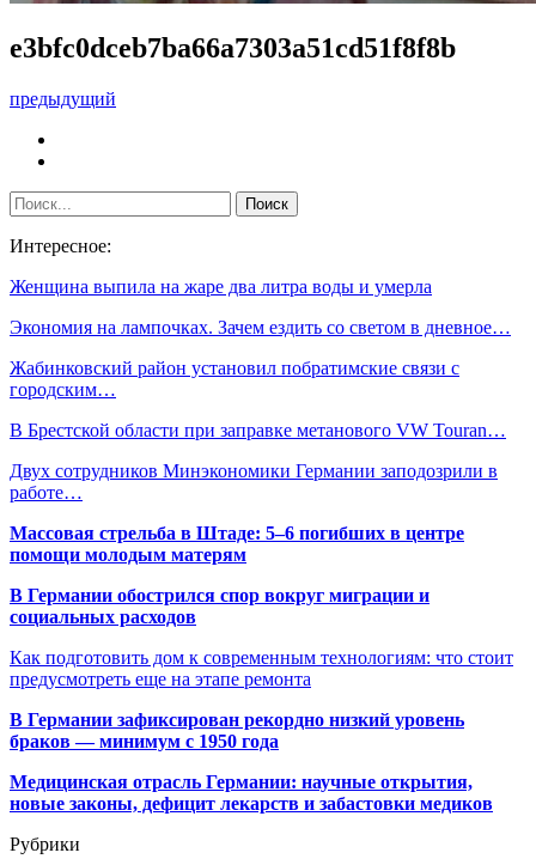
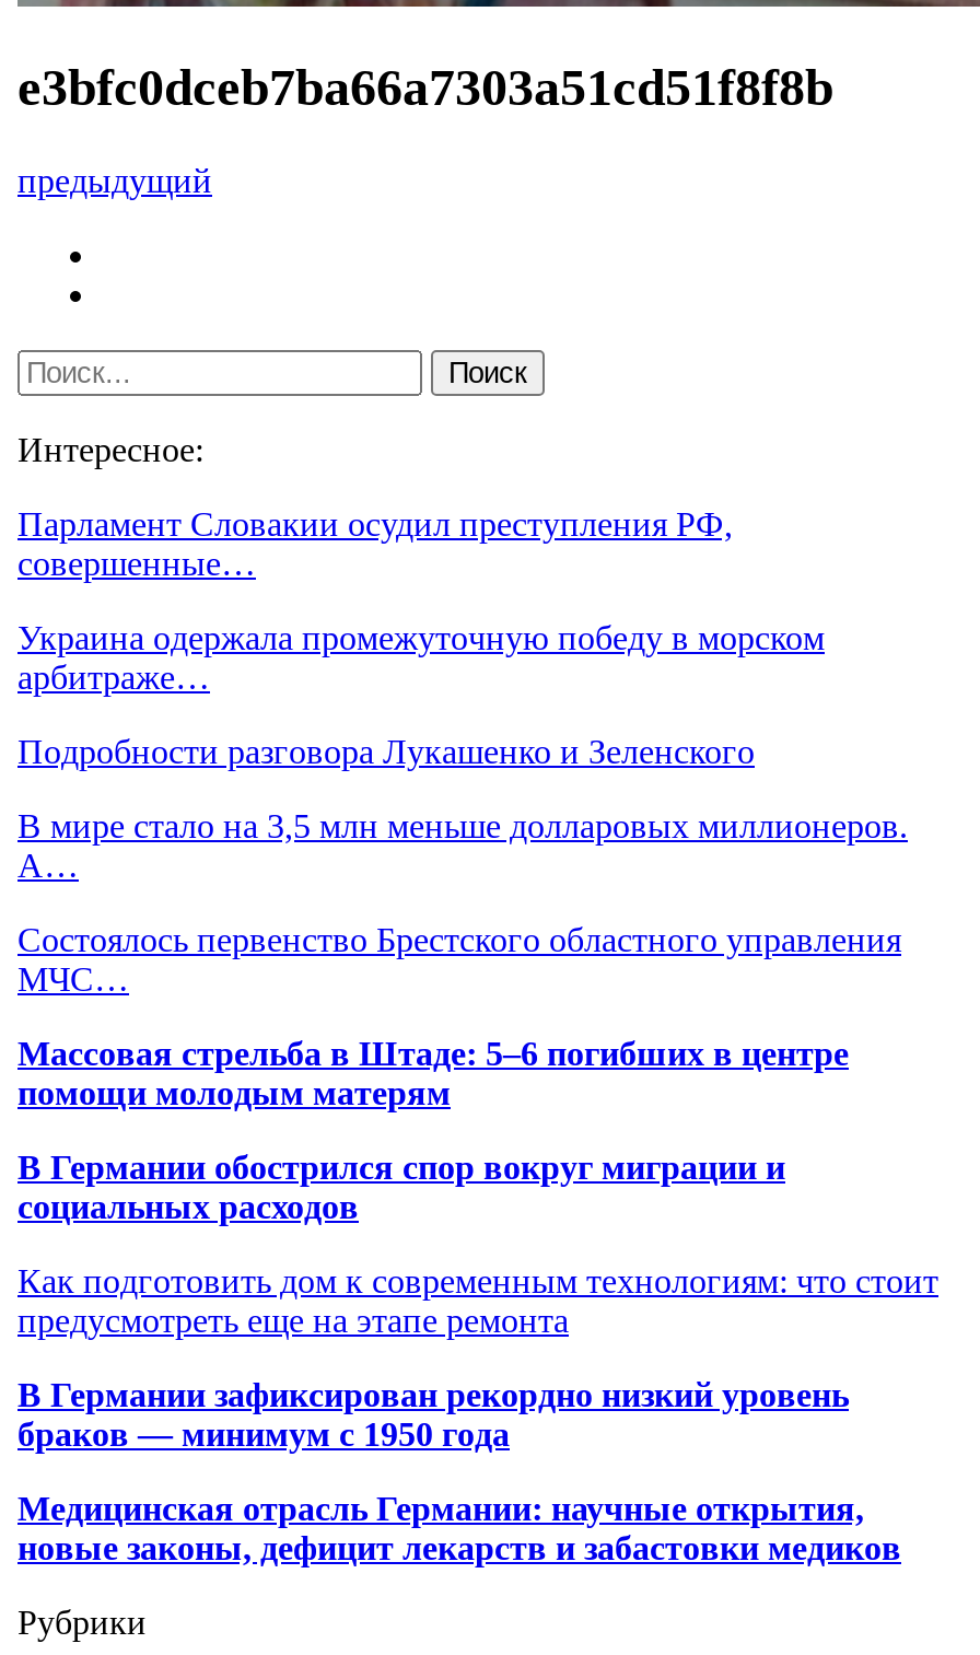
[10,276,432,296] Женщина выпила на жаре два литра воды и умерла -> [17,505,733,581] Парламент Словакии осудил преступления РФ, | совершенные…
[10,317,511,337] Экономия на лампочках. Зачем ездить со светом в дневное… -> [17,619,825,695] Украина одержала промежуточную победу в морском | арбитраже…
[10,357,459,399] Жабинковский район установил побратимские связи с | городским… -> [17,732,755,770] Подробности разговора Лукашенко и Зеленского
[10,420,506,440] В Брестской области при заправке метанового VW Touran… -> [17,807,908,883] В мире стало на 3,5 млн меньше долларовых миллионеров. | А…
[10,460,498,502] Двух сотрудников Минэкономики Германии заподозрили в | работе… -> [17,921,901,997] Состоялось первенство Брестского областного управления | МЧС…

